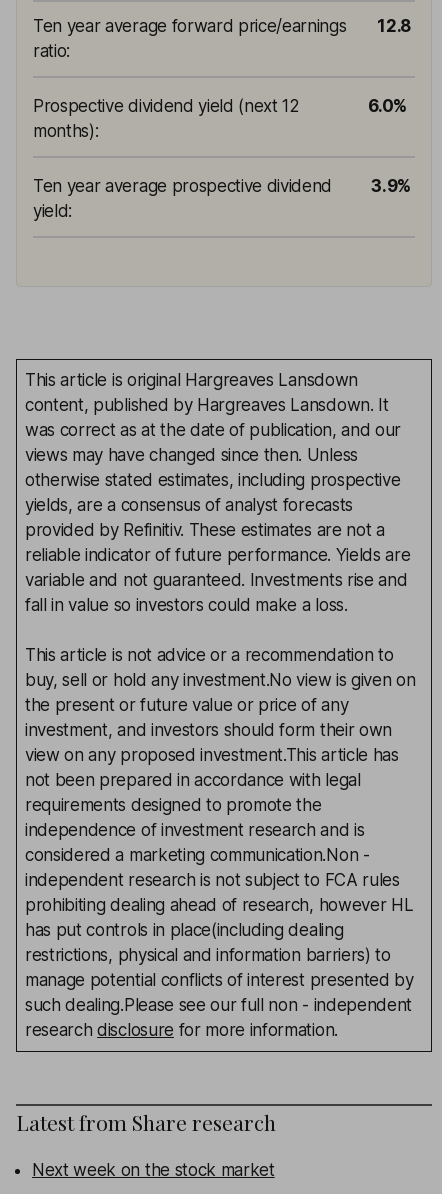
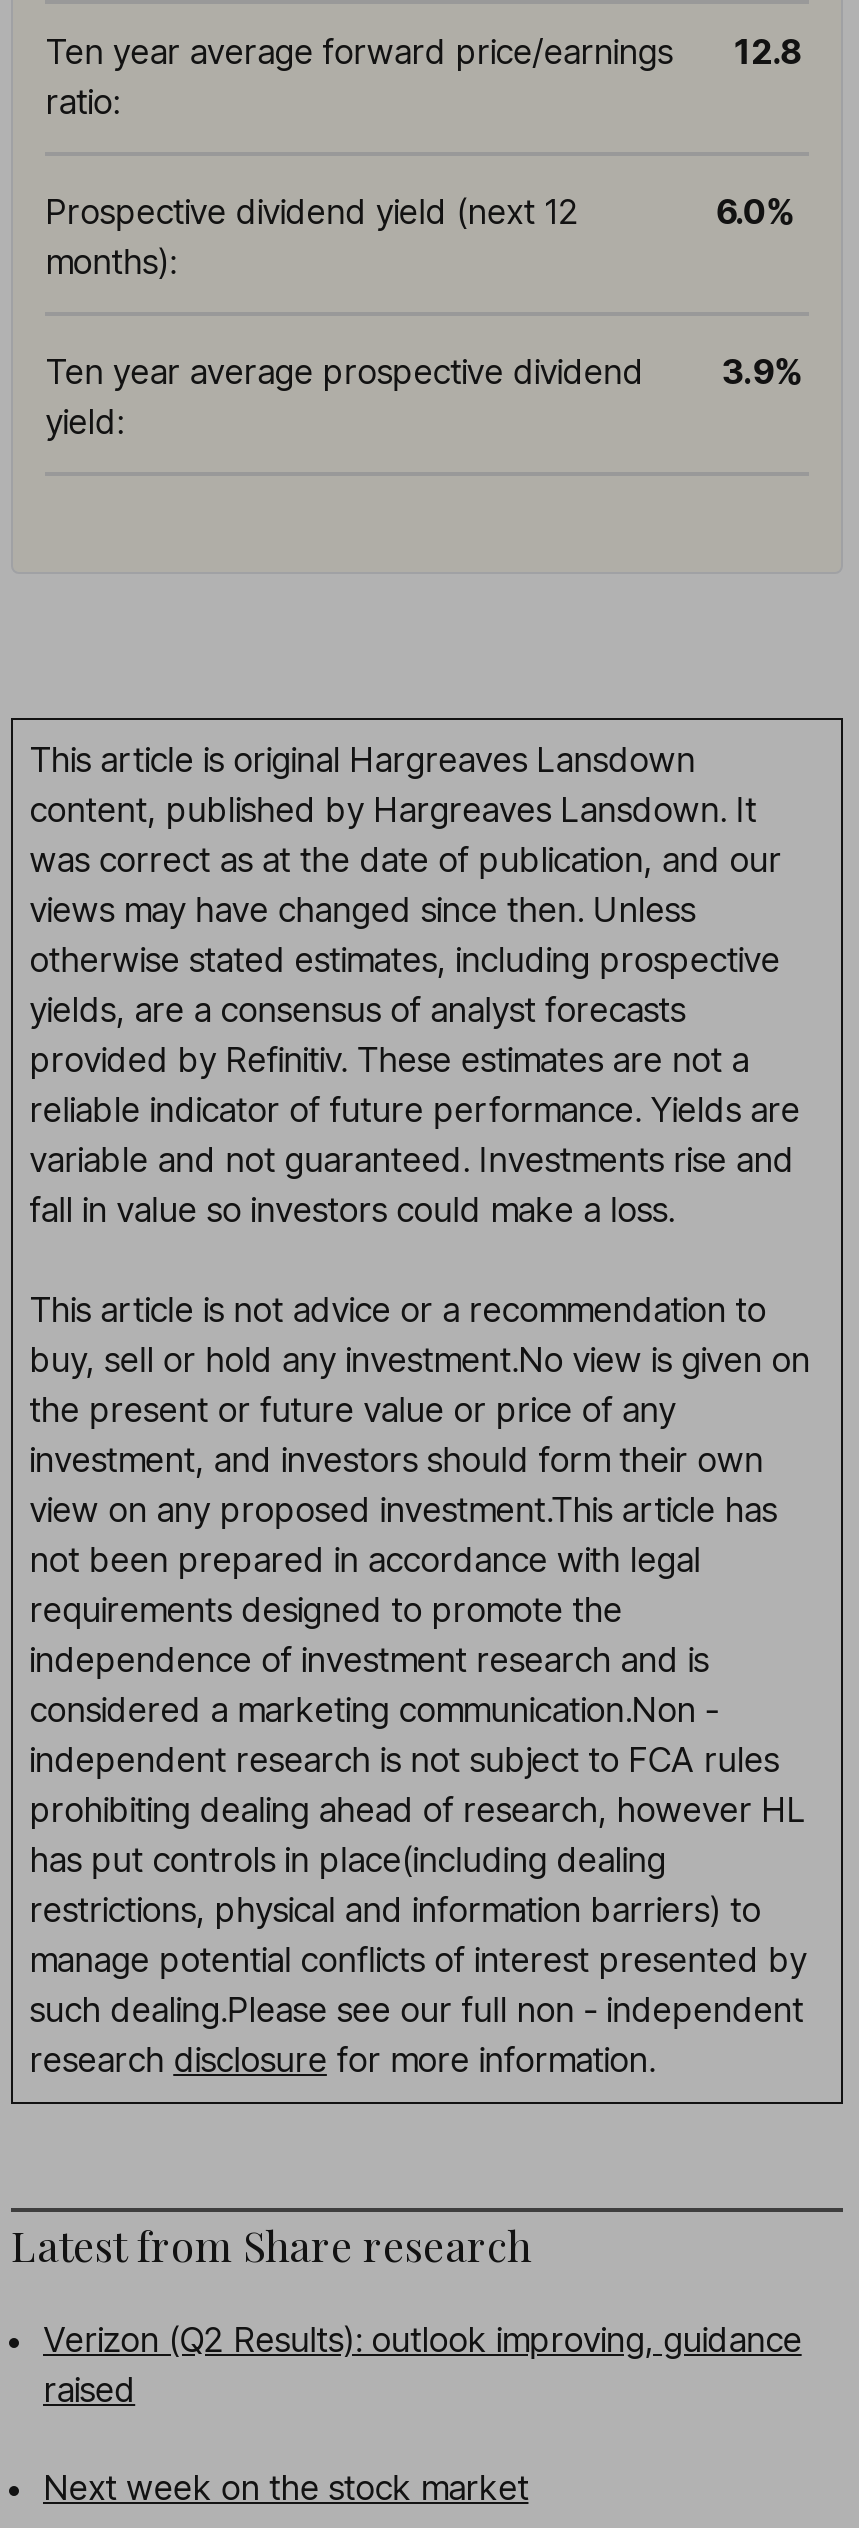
none -> [43,2320,802,2410] Verizon (Q2 Results): outlook improving, guidance | raised

